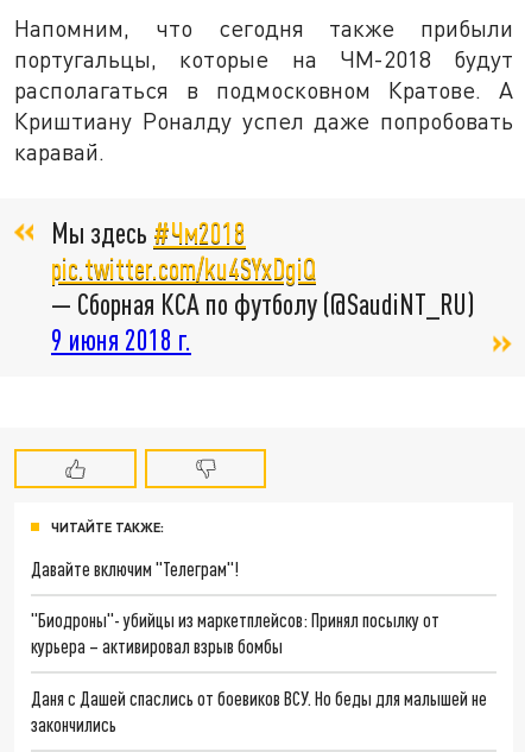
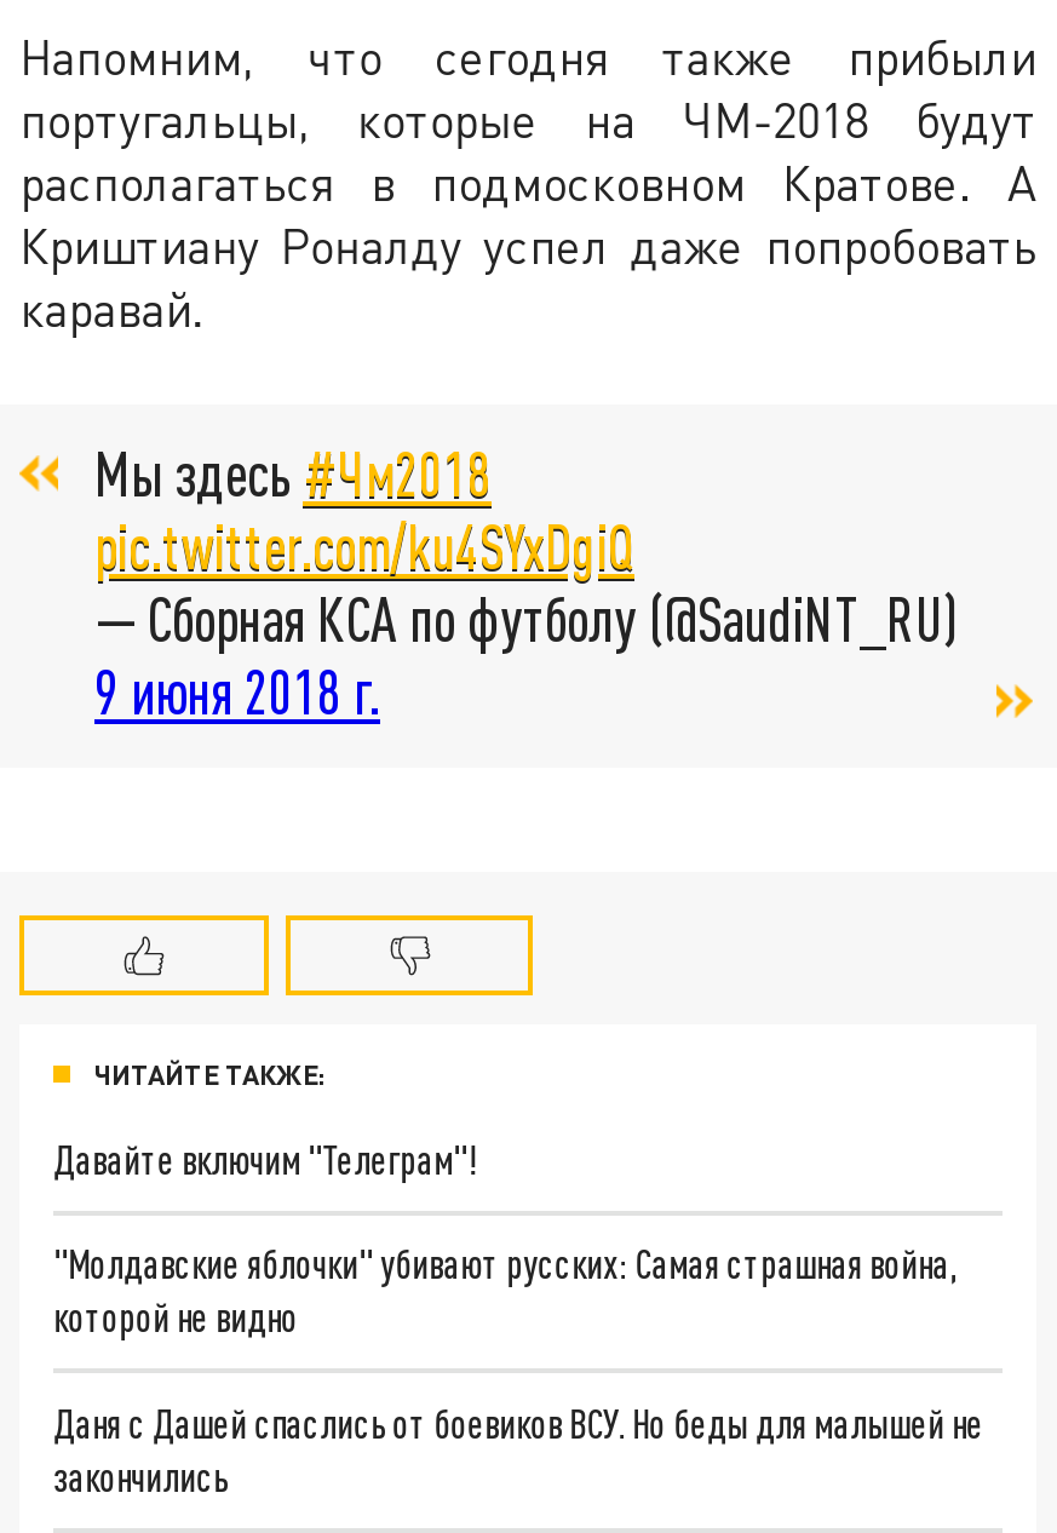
[31,609,440,658] "Биодроны"- убийцы из маркетплейсов: Принял посылку от | курьера – активировал взрыв бомбы -> [54,1241,957,1340] "Молдавские яблочки" убивают русских: Самая страшная война, | которой не видно

